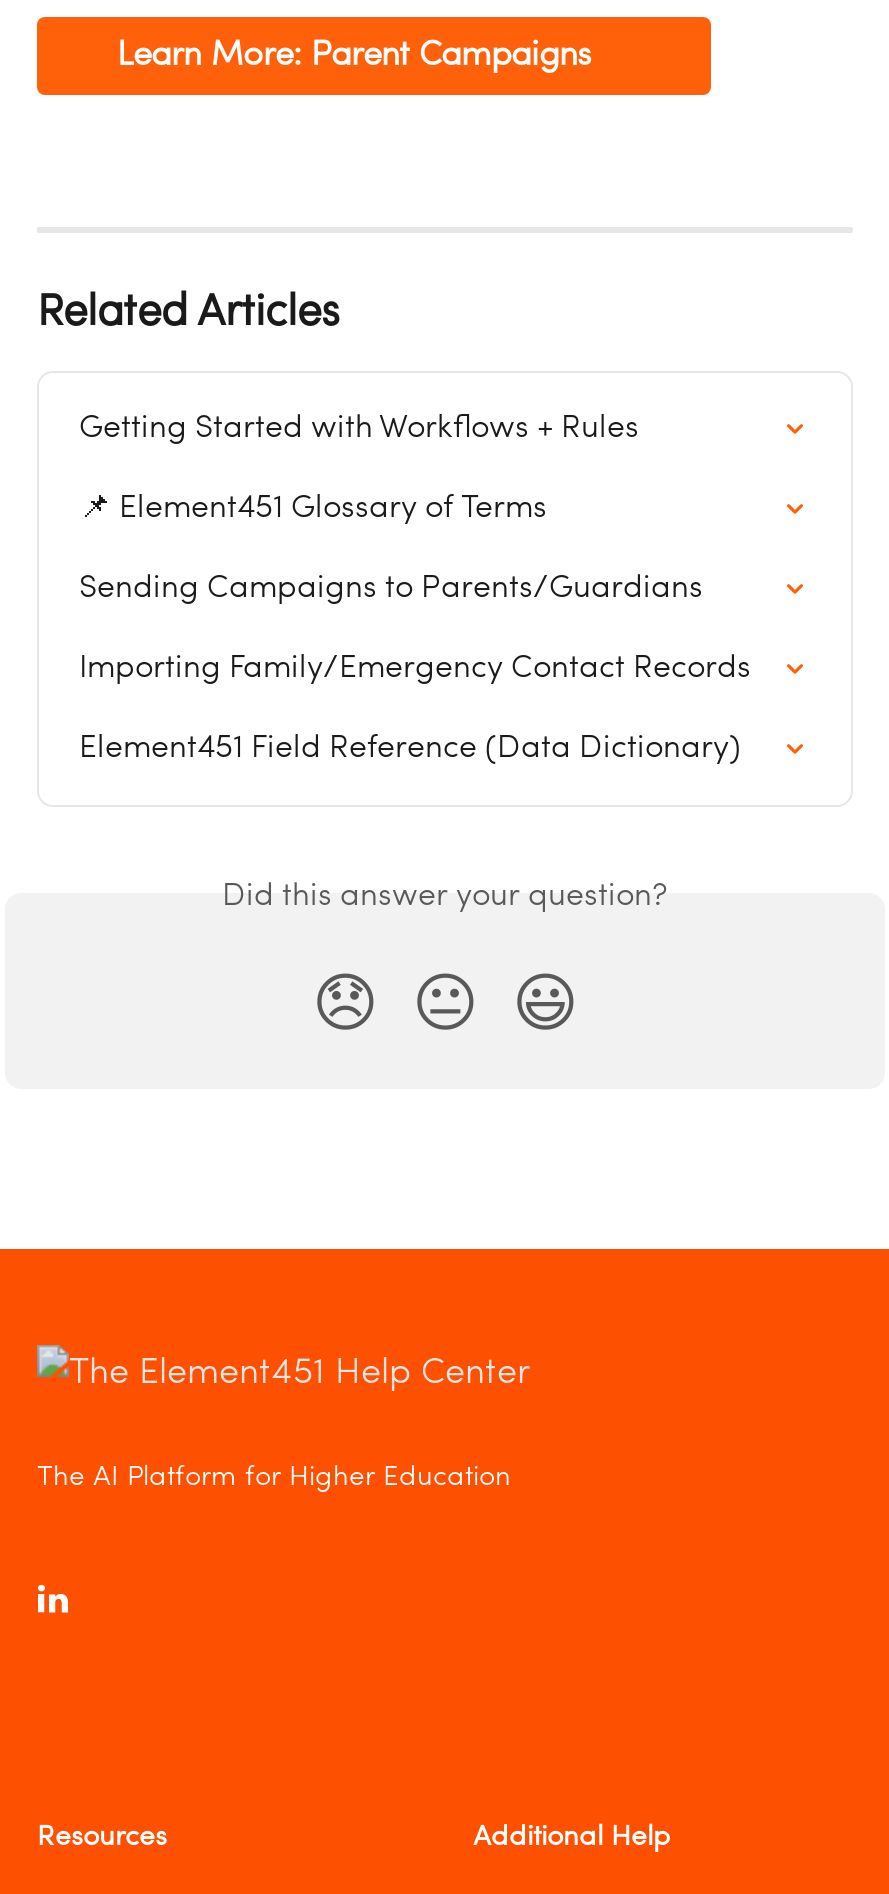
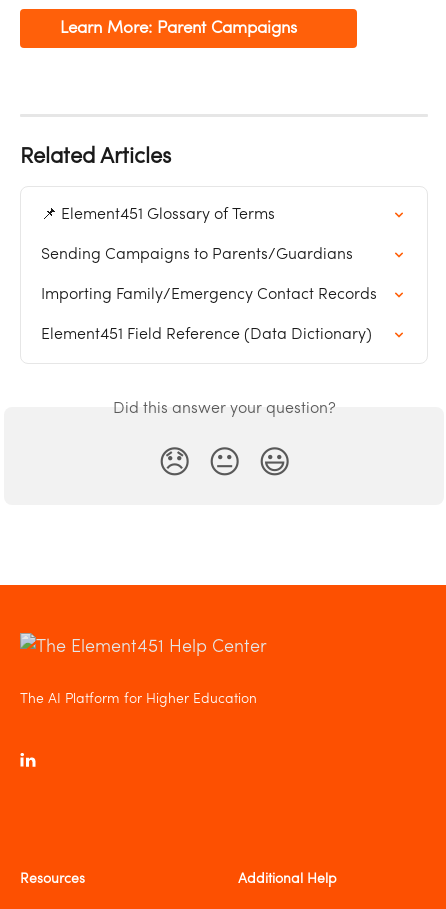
[79,412,639,444] Getting Started with Workflows + Rules -> none

